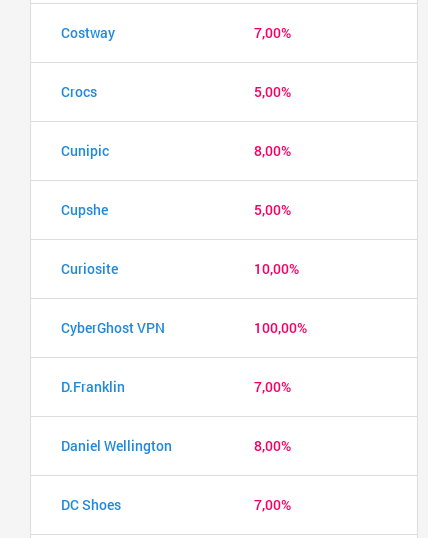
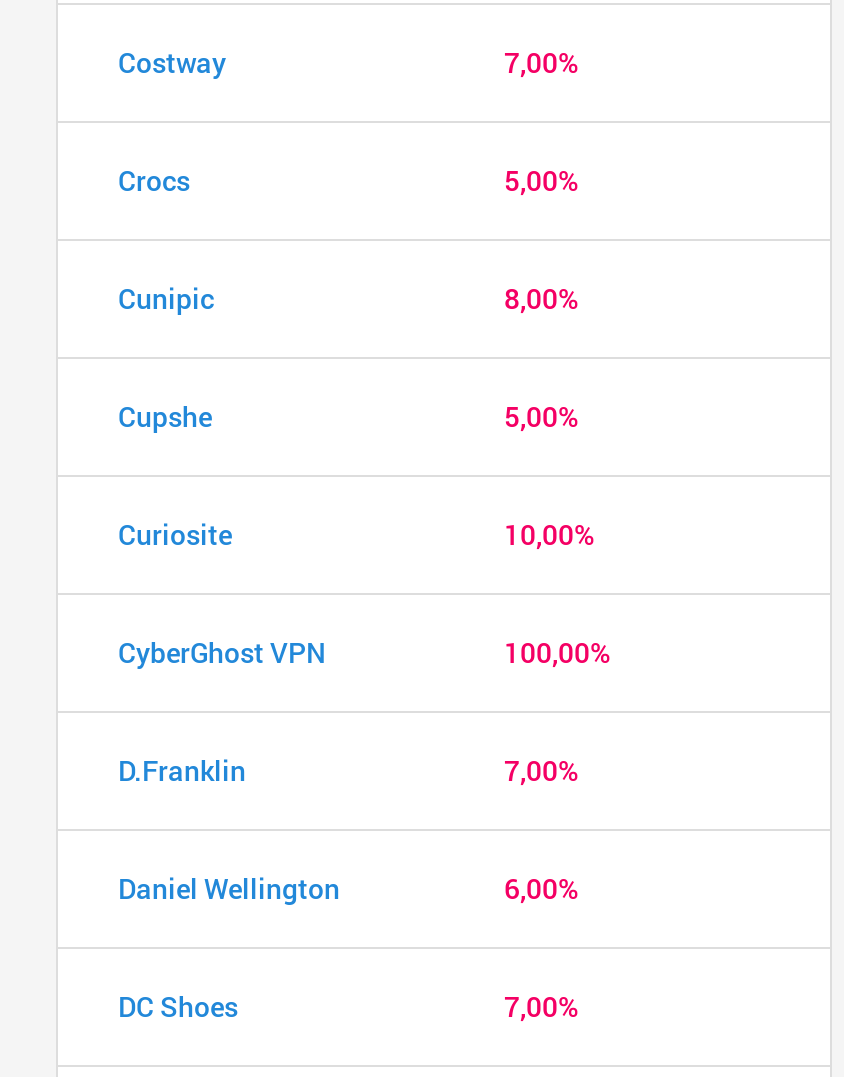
[254,436,291,455] 8,00% -> [504,868,578,906] 6,00%

